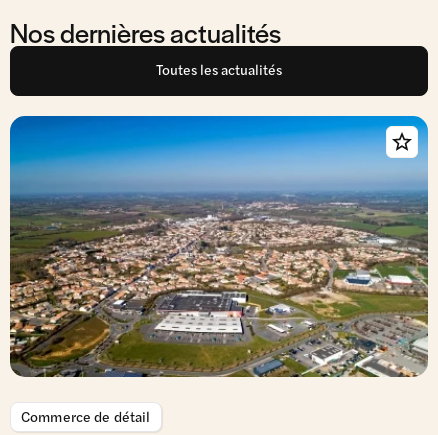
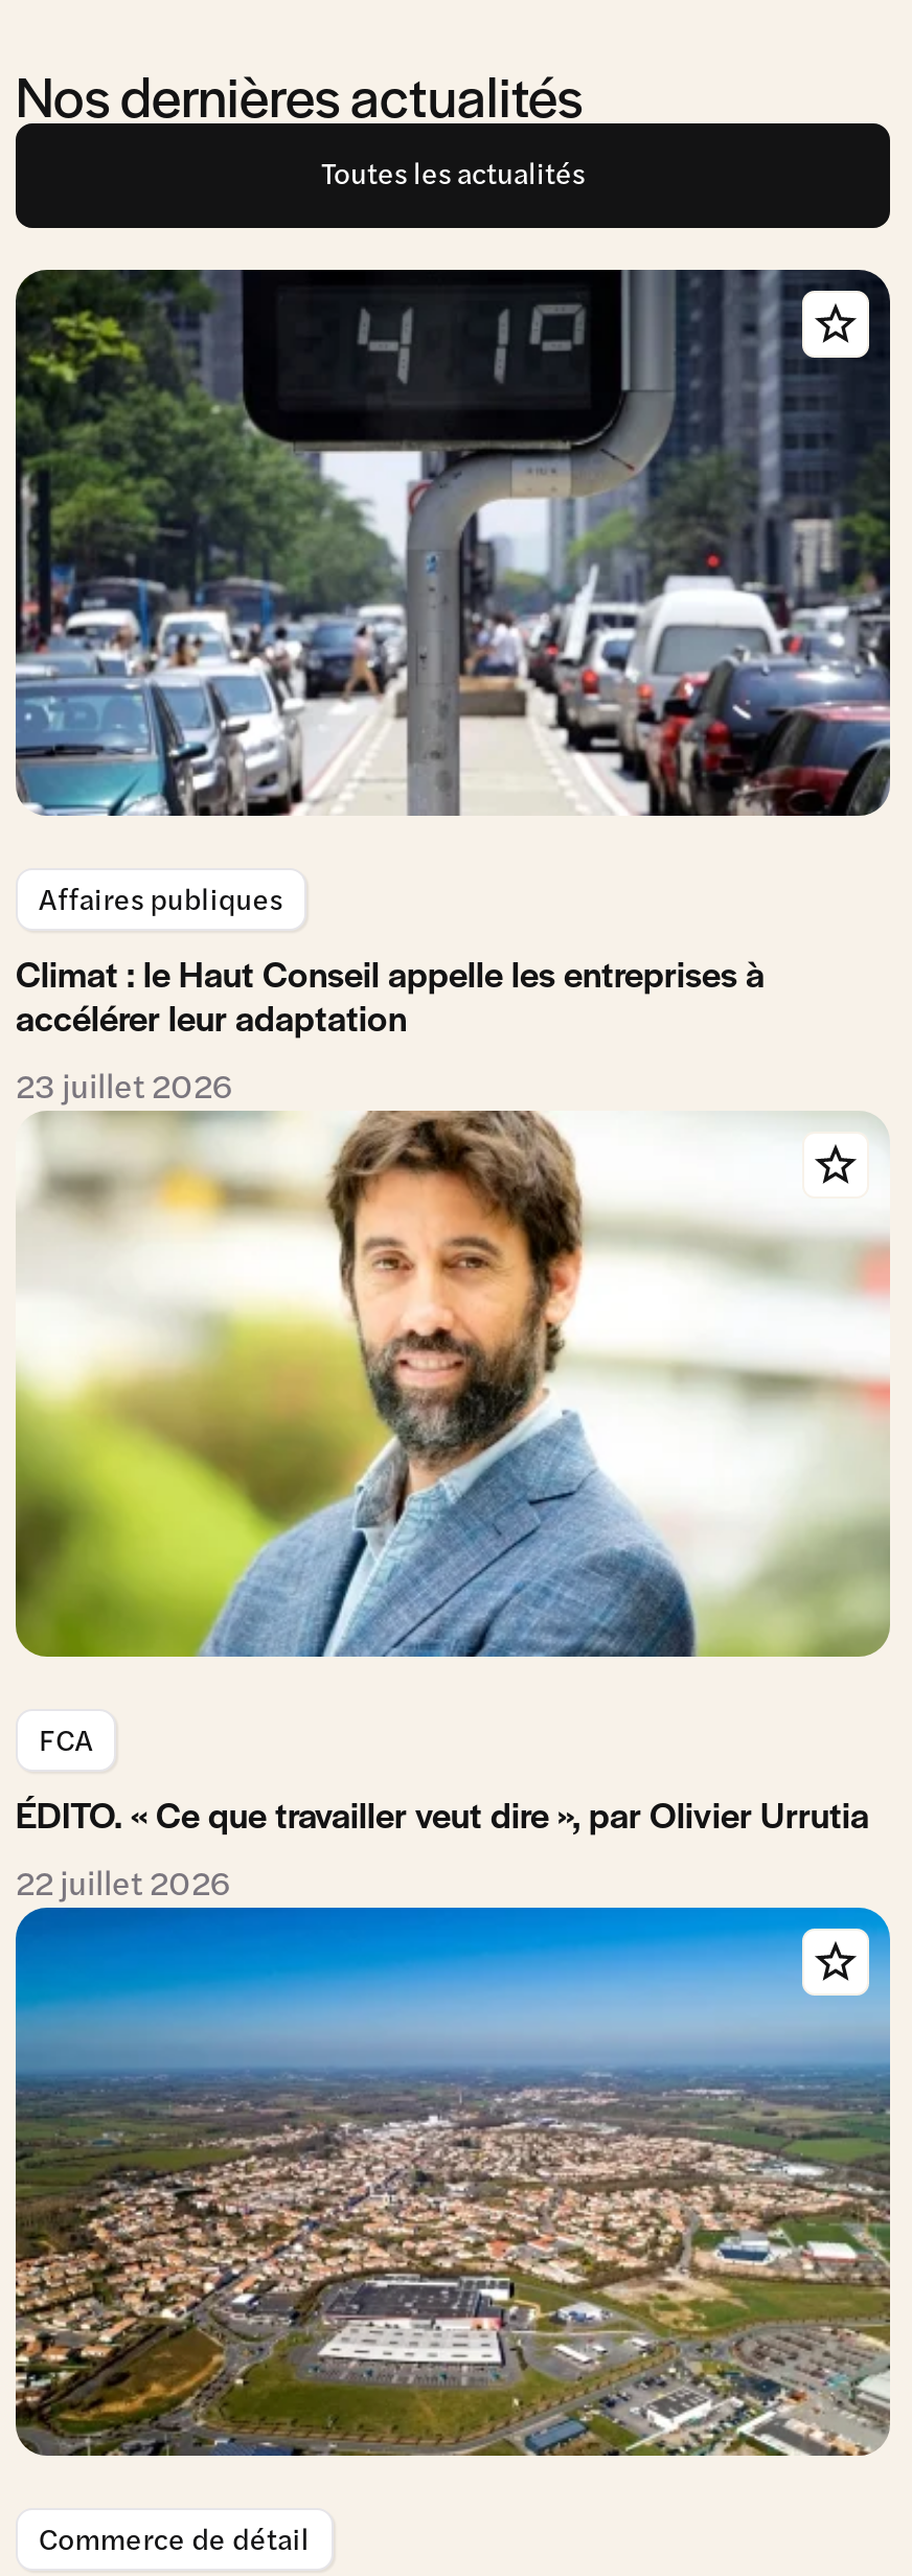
none -> [14,268,892,1108] [image] | Affaires publiques | Climat : le Haut Conseil appelle les entreprises à | accélérer leur adaptation | 23 juillet 2026
none -> [14,1109,892,1906] [image] | FCA | ÉDITO. « Ce que travailler veut dire », par Olivier Urrutia | 22 juillet 2026

